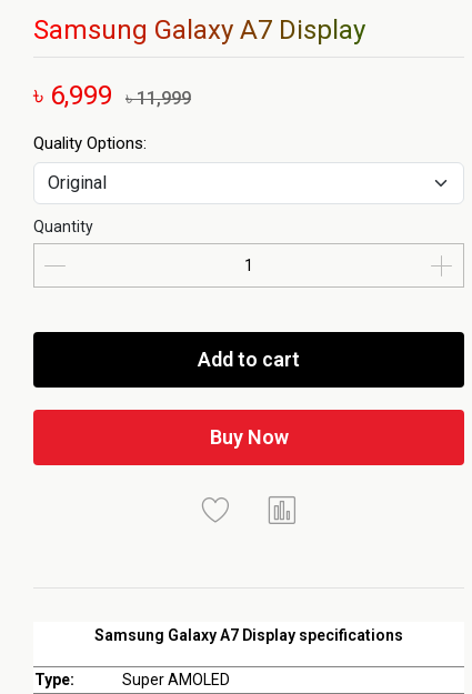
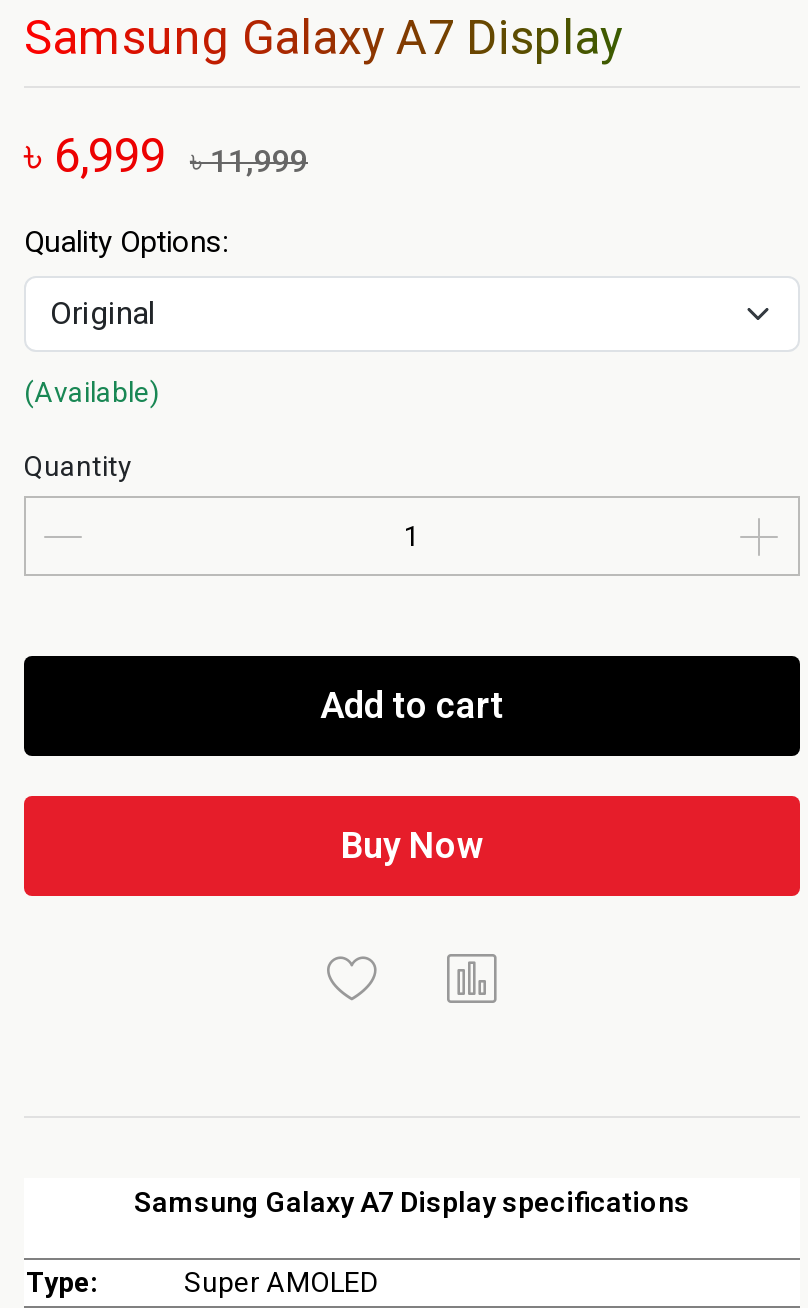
none -> [24,376,160,408] (Available)

